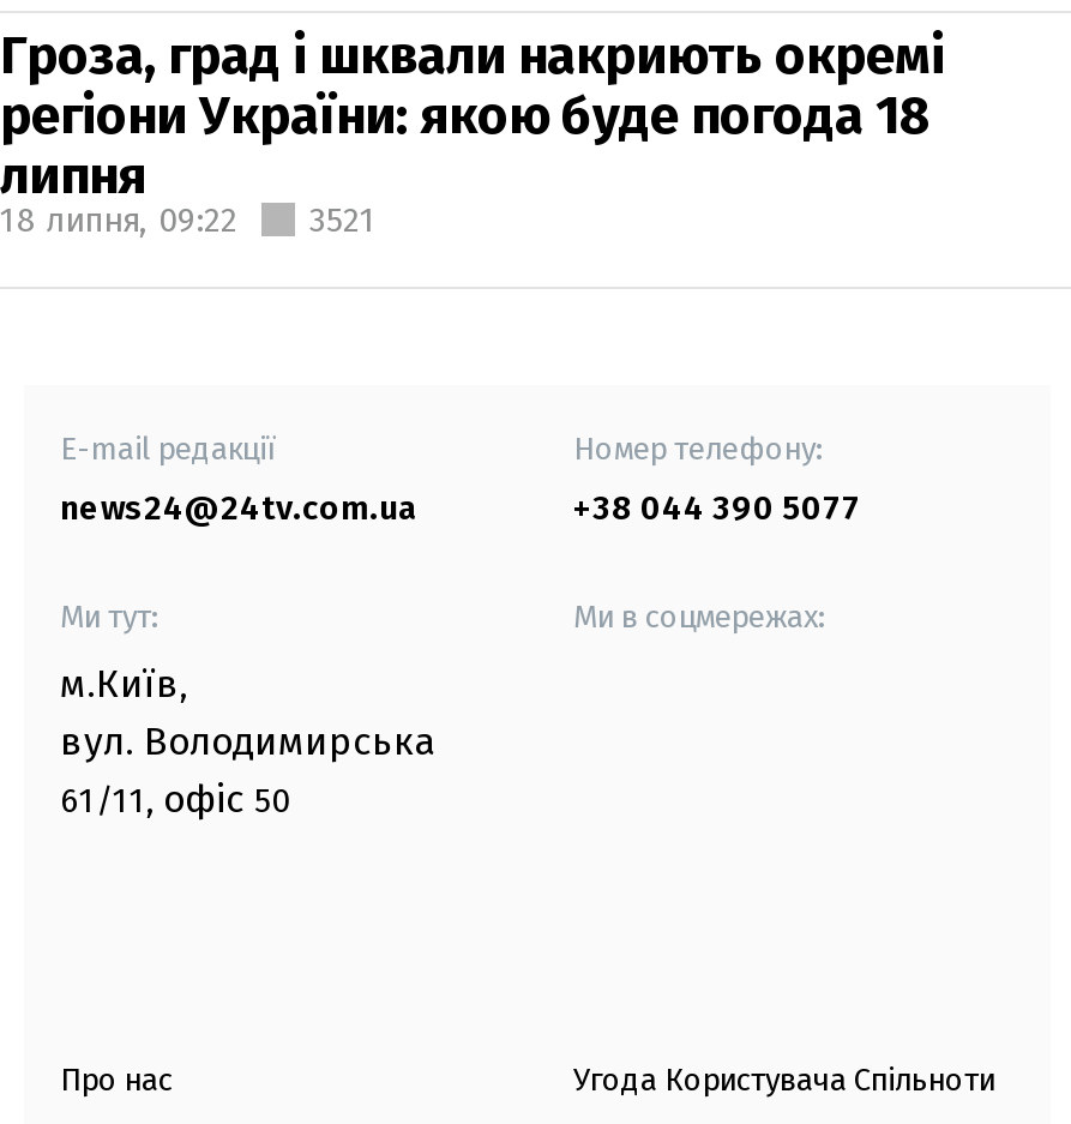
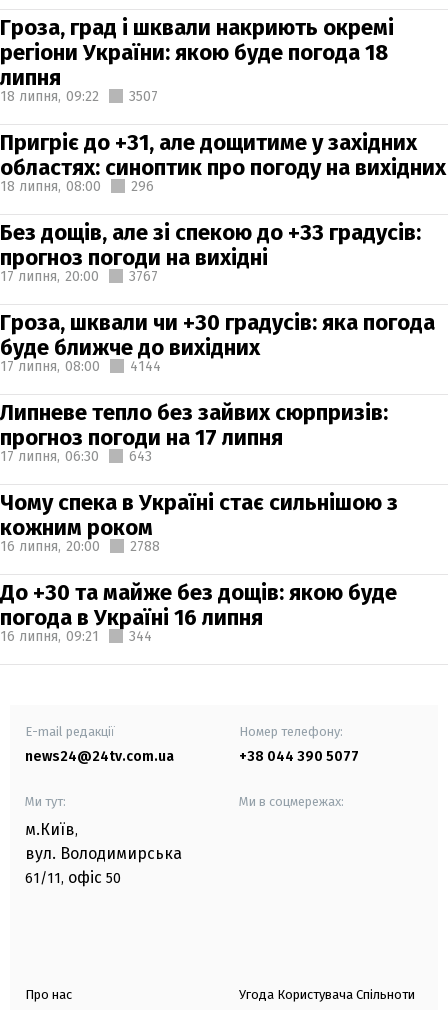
[309,199,377,240] 3521 -> [0,87,446,644] 3507 | Пригріє до +31, але дощитиме у західних | областях: синоптик про погоду на вихідних | 18 липня, 08:00 | 296 | Без дощів, але зі спекою до +33 градусів: | прогноз погоди на вихідні | 17 липня, 20:00 | 3767 | Гроза, шквали чи +30 градусів: яка погода | буде ближче до вихідних | 17 липня, 08:00 | 4144 | Липневе тепло без зайвих сюрпризів: | прогноз погоди на 17 липня | 17 липня, 06:30 | 643 | Чому спека в Україні стає сильнішою з | кожним роком | 16 липня, 20:00 | 2788 | До +30 та майже без дощів: якою буде | погода в Україні 16 липня | 16 липня, 09:21 | 344

